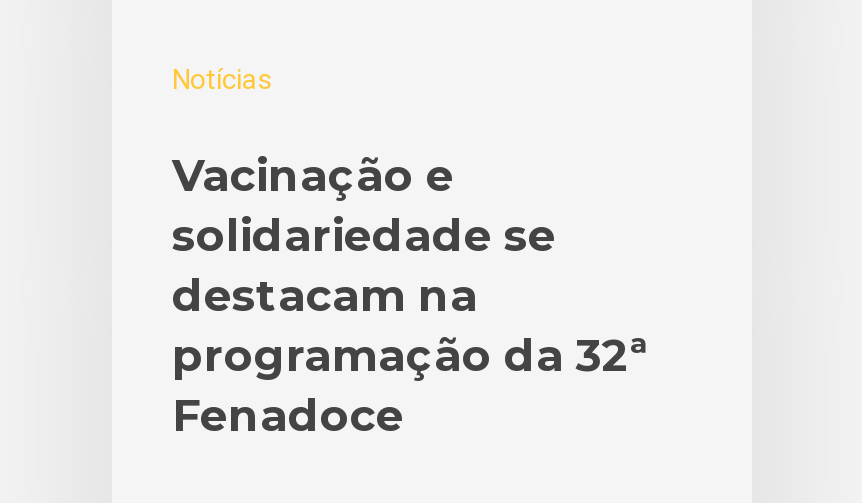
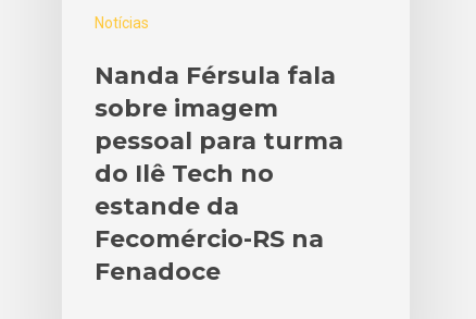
[172,148,650,382] Vacinação e | solidariedade se | destacam na | programação da 32ª -> [95,60,343,253] Nanda Férsula fala | sobre imagem | pessoal para turma | do Ilê Tech no | estande da | Fecomércio-RS na

